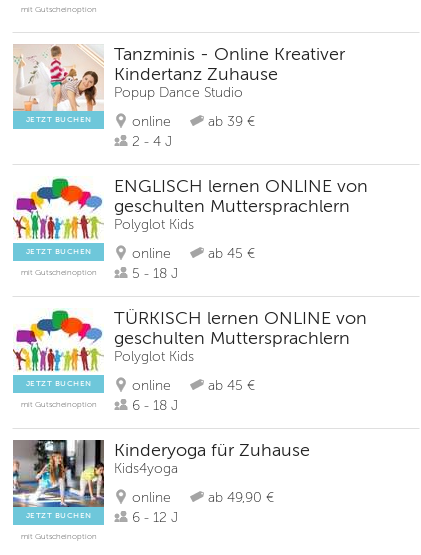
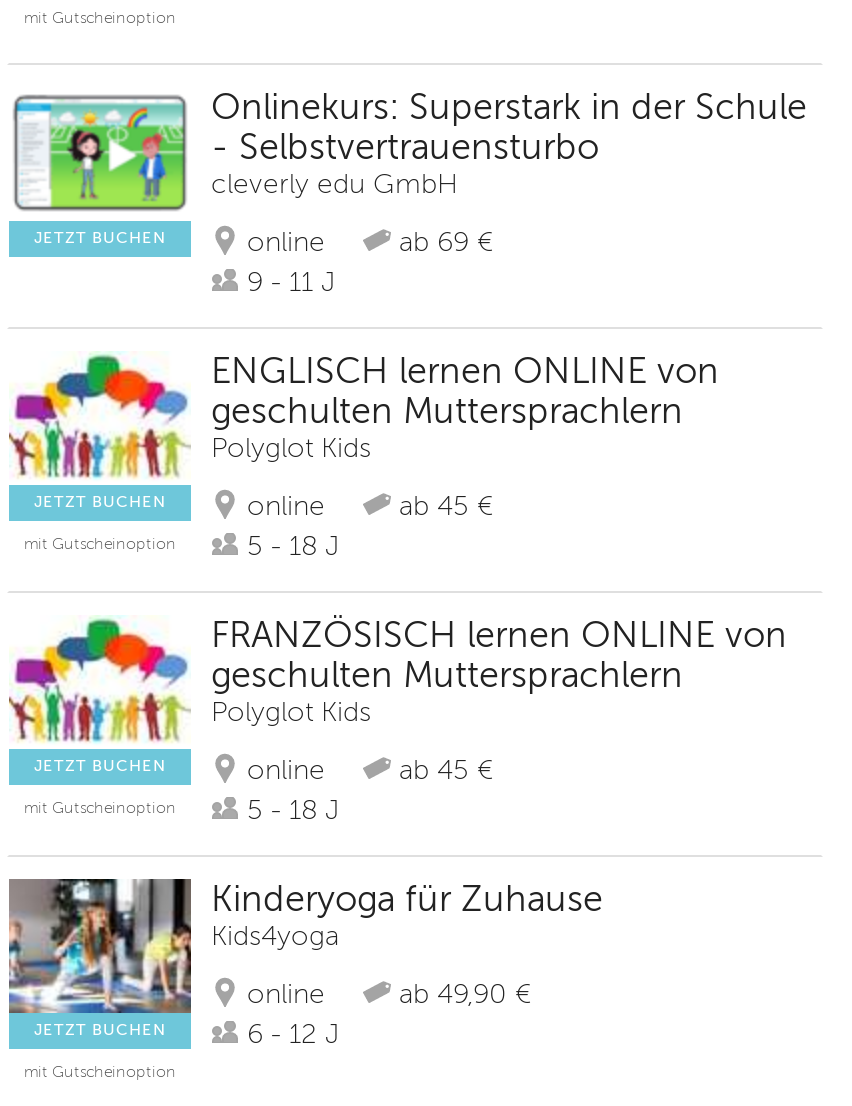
[13,44,345,112] [image] | Tanzminis - Online Kreativer | Kindertanz Zuhause | Popup Dance Studio -> [11,87,807,223] [image] | Onlinekurs: Superstark in der Schule | - Selbstvertrauensturbo | cleverly edu GmbH
[208,114,255,129] ab 39 € -> [399,227,493,257] ab 69 €
[132,134,172,149] 2 - 4 J -> [247,267,335,297] 9 - 11 J
[114,308,367,328] TÜRKISCH lernen ONLINE von -> [211,615,787,655] FRANZÖSISCH lernen ONLINE von
[132,398,178,413] 6 - 18 J -> [247,795,339,825] 5 - 18 J

